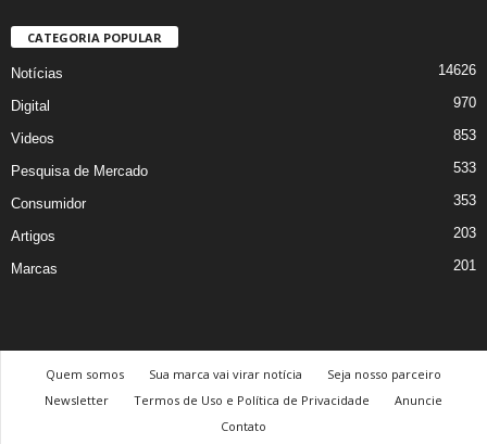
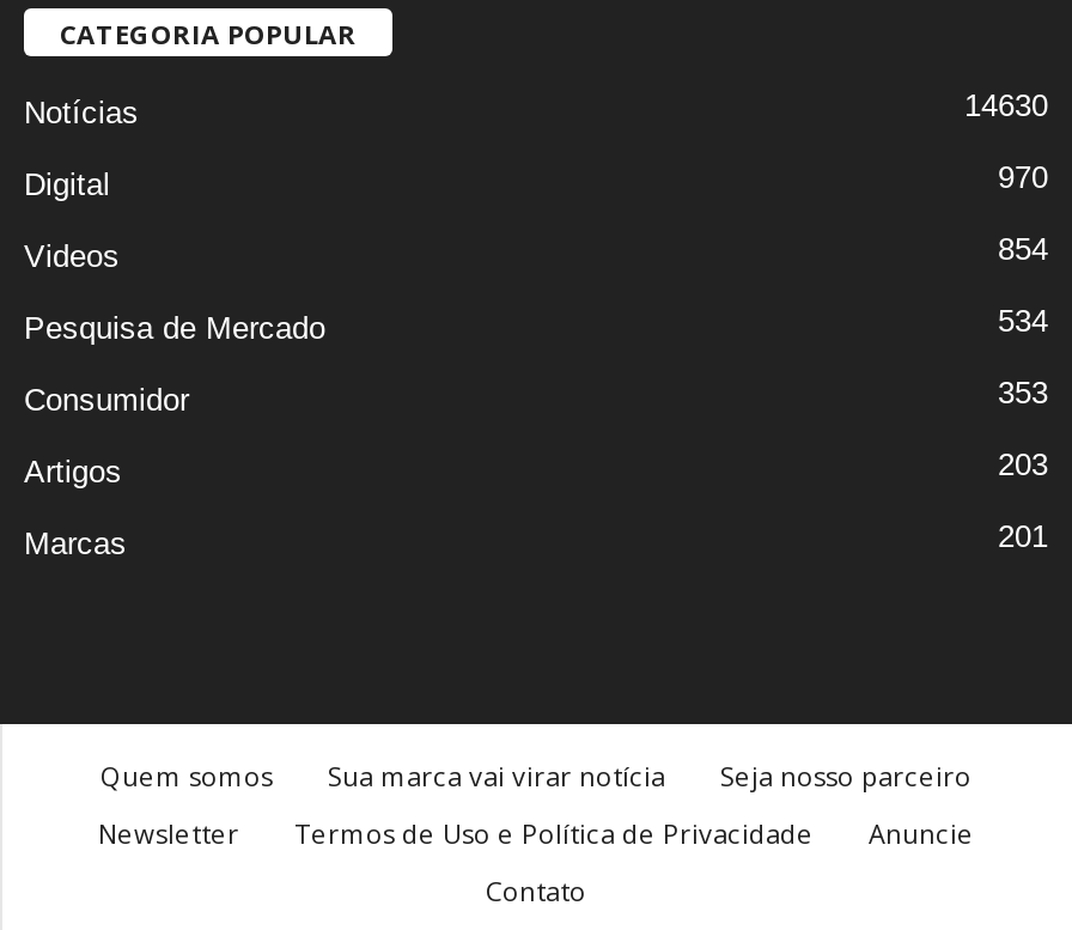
[438,62,476,78] 14626 -> [964,87,1048,123] 14630
[453,127,476,143] 853 -> [998,231,1048,267] 854
[453,160,476,176] 533 -> [998,303,1048,339] 534

